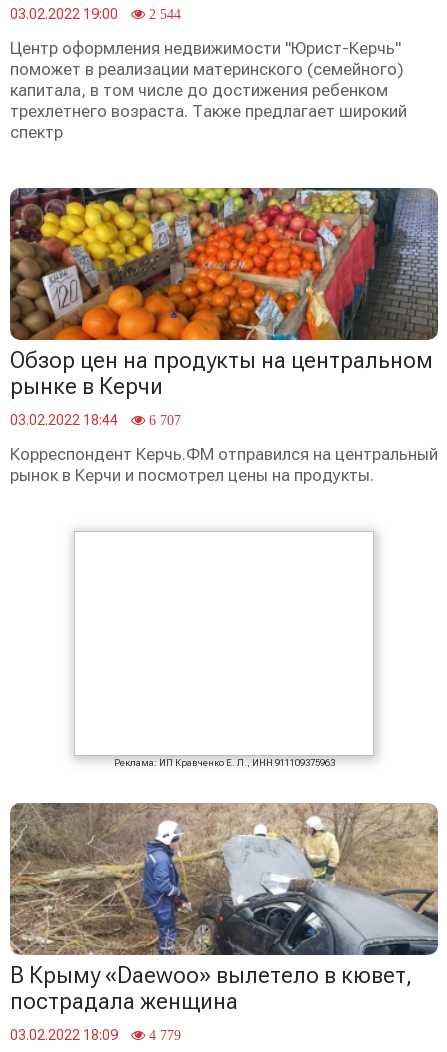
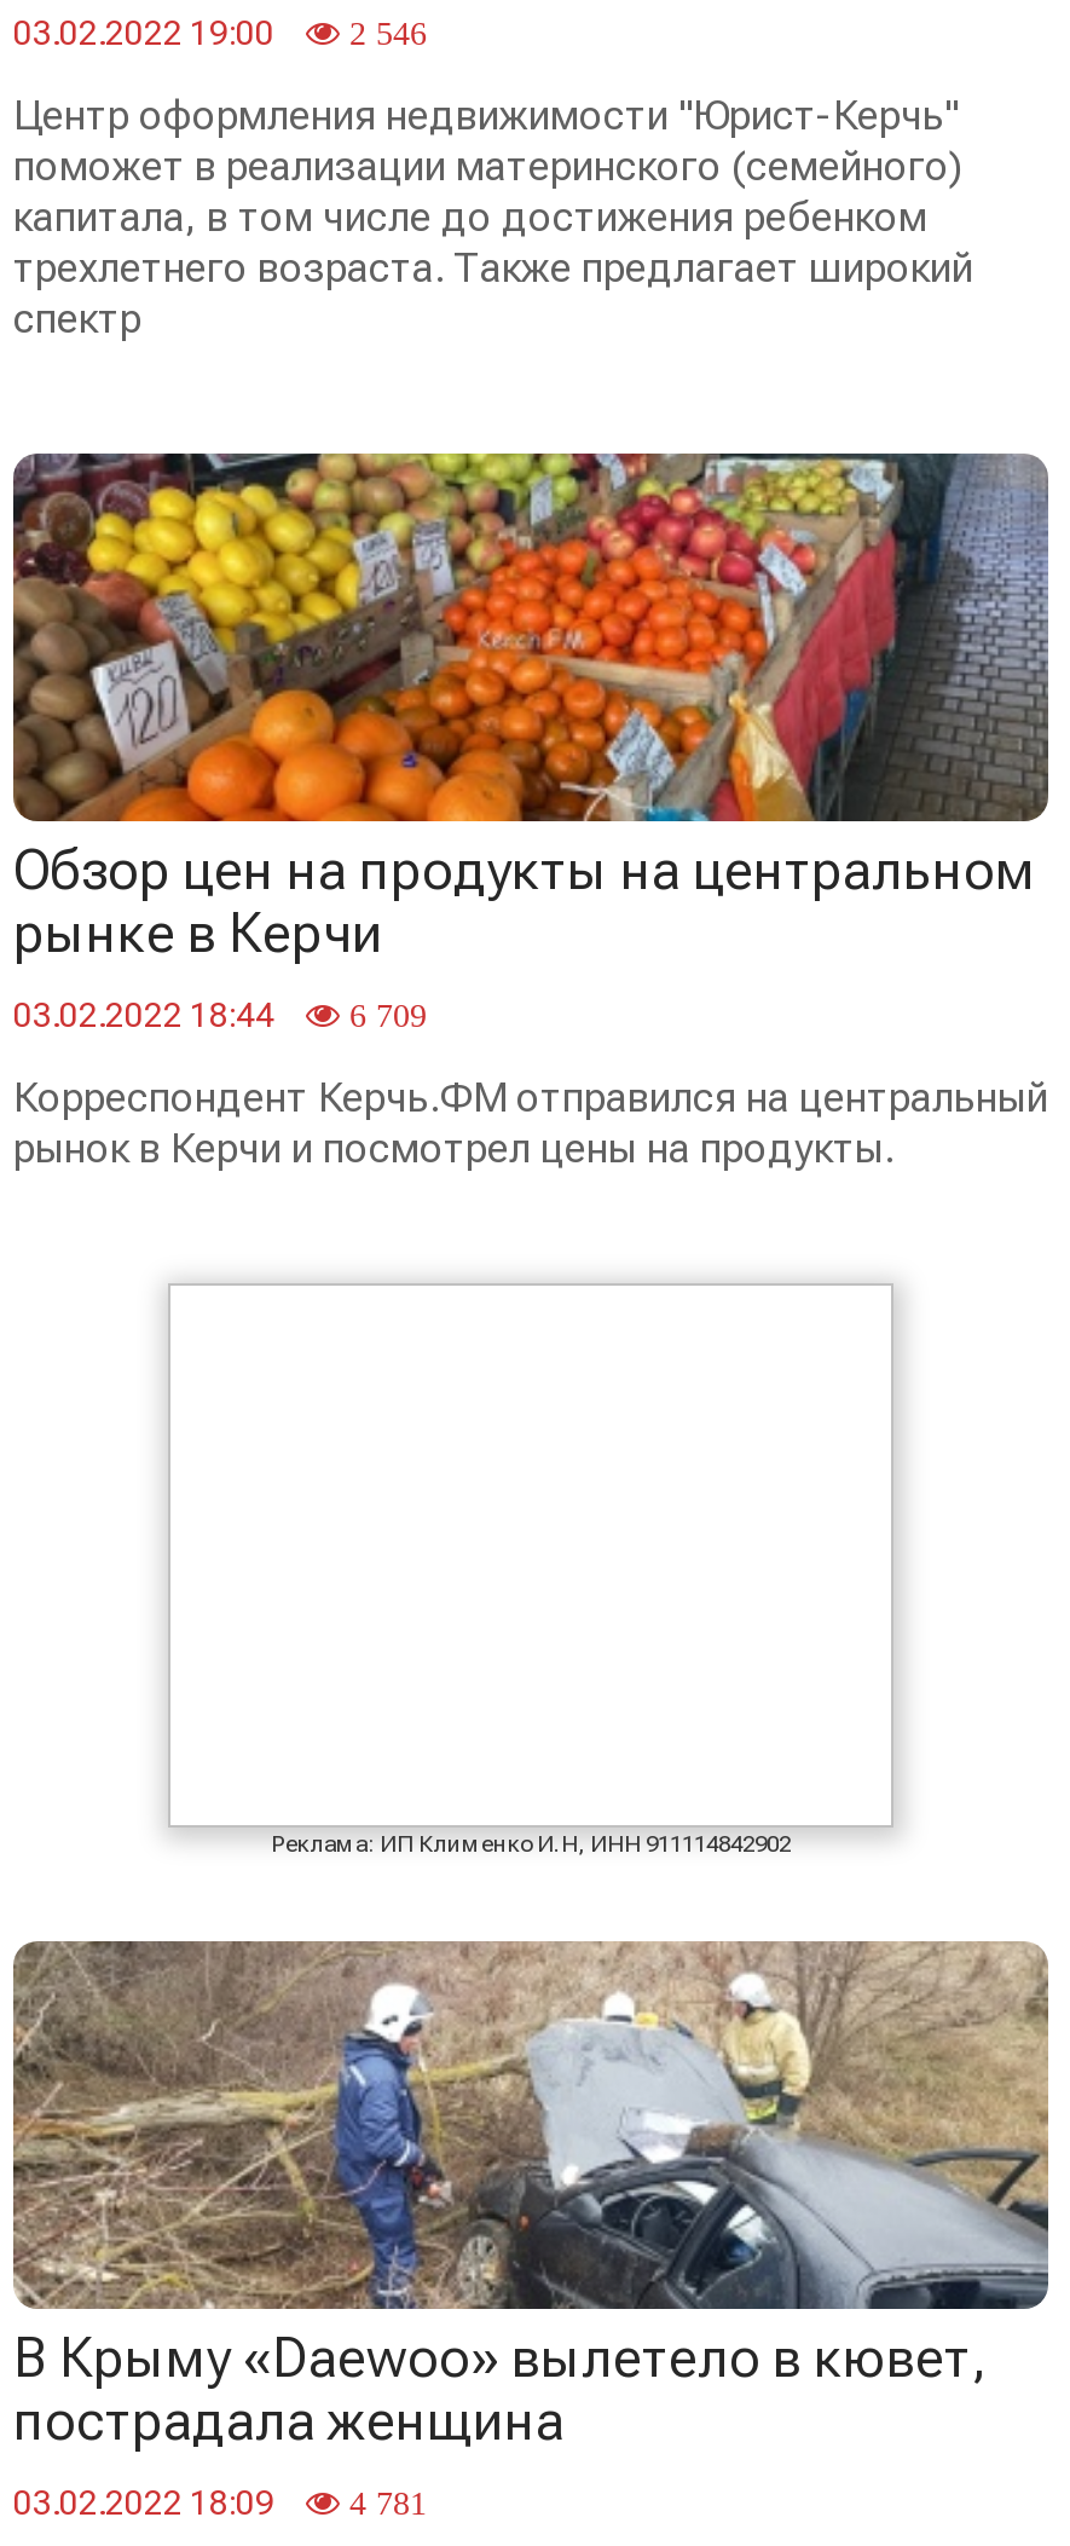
[10,6,181,22] 03.02.2022 19:00 2 544 -> [13,14,427,53] 03.02.2022 19:00 2 546
[10,412,181,428] 03.02.2022 18:44 6 707 -> [13,996,427,1035] 03.02.2022 18:44 6 709
[113,757,334,768] Реклама: ИП Кравченко Е. Л., ИНН 911109375963 -> [271,1830,791,1857] Реклама: ИП Клименко И.Н, ИНН 911114842902
[10,1027,181,1043] 03.02.2022 18:09 4 779 -> [13,2483,427,2522] 03.02.2022 18:09 4 781

